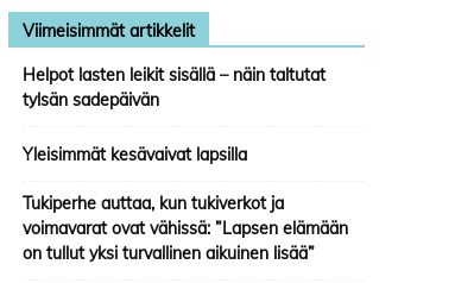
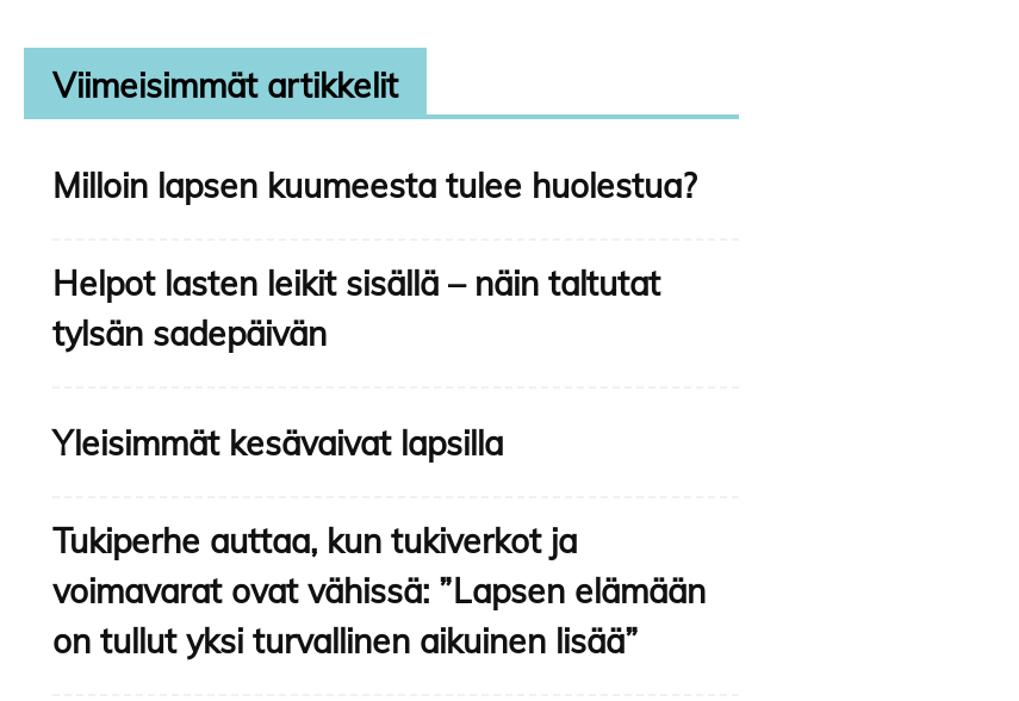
none -> [52,165,696,208] Milloin lapsen kuumeesta tulee huolestua?

